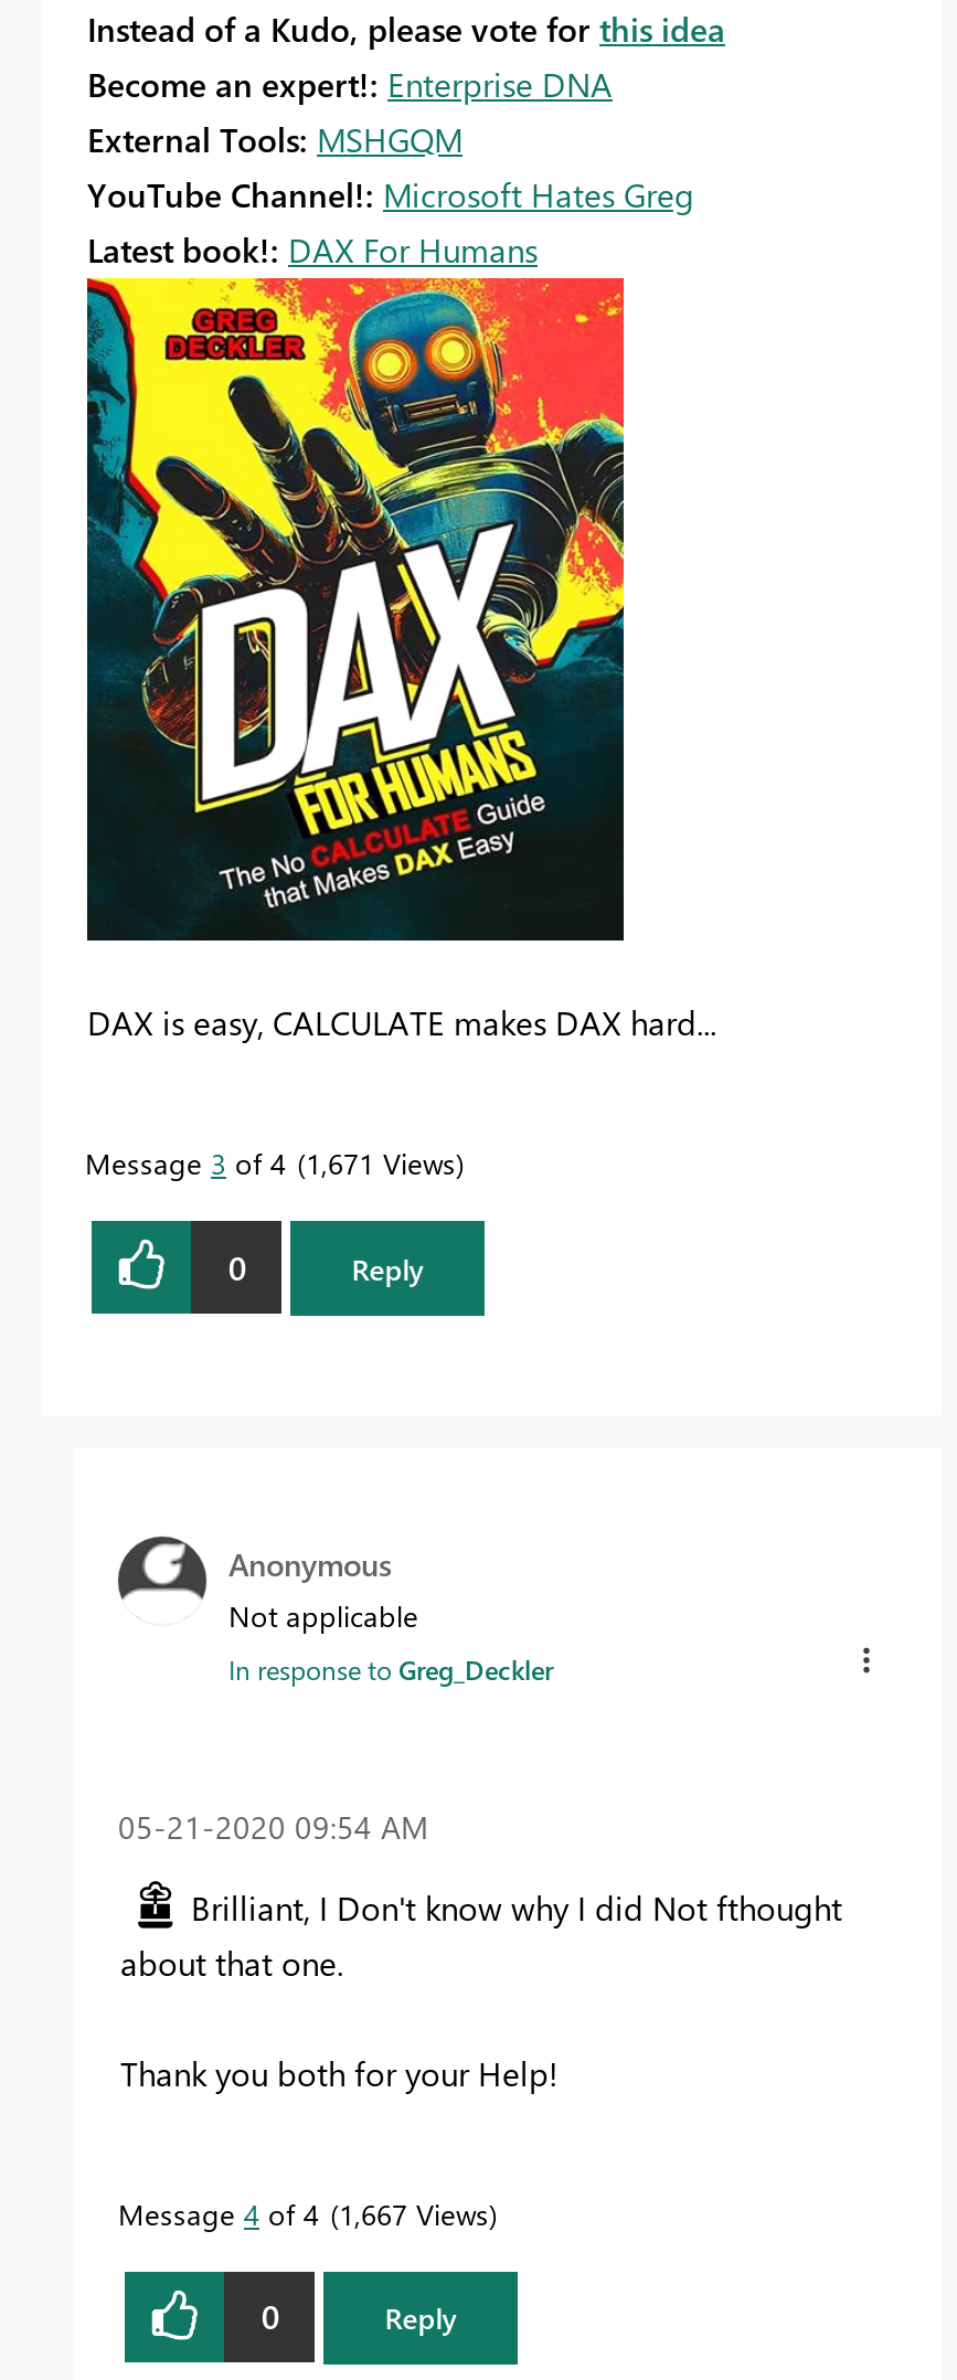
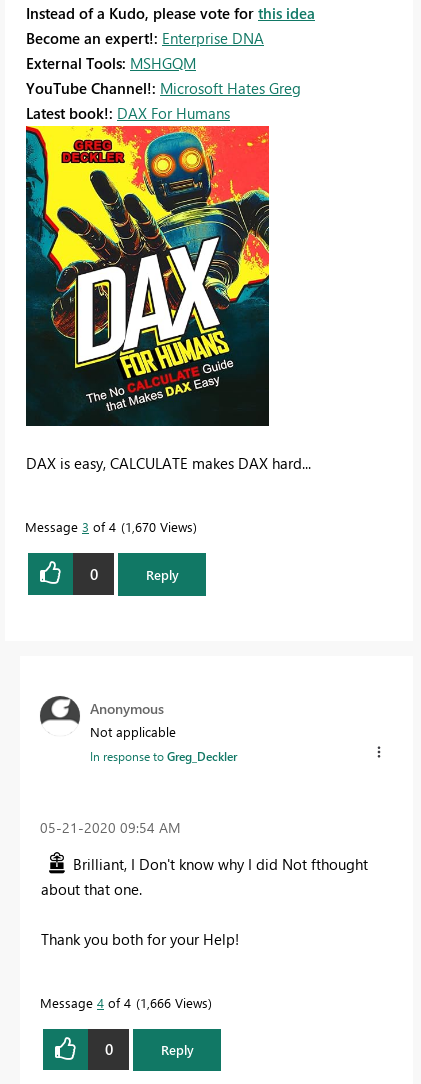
[85,1145,456,1182] Message 3 of 4 1,671 Views -> [25,518,193,535] Message 3 of 4 1,670 Views
[118,2194,489,2232] Message 4 of 4 1,667 Views -> [40,994,208,1011] Message 4 of 4 1,666 Views

